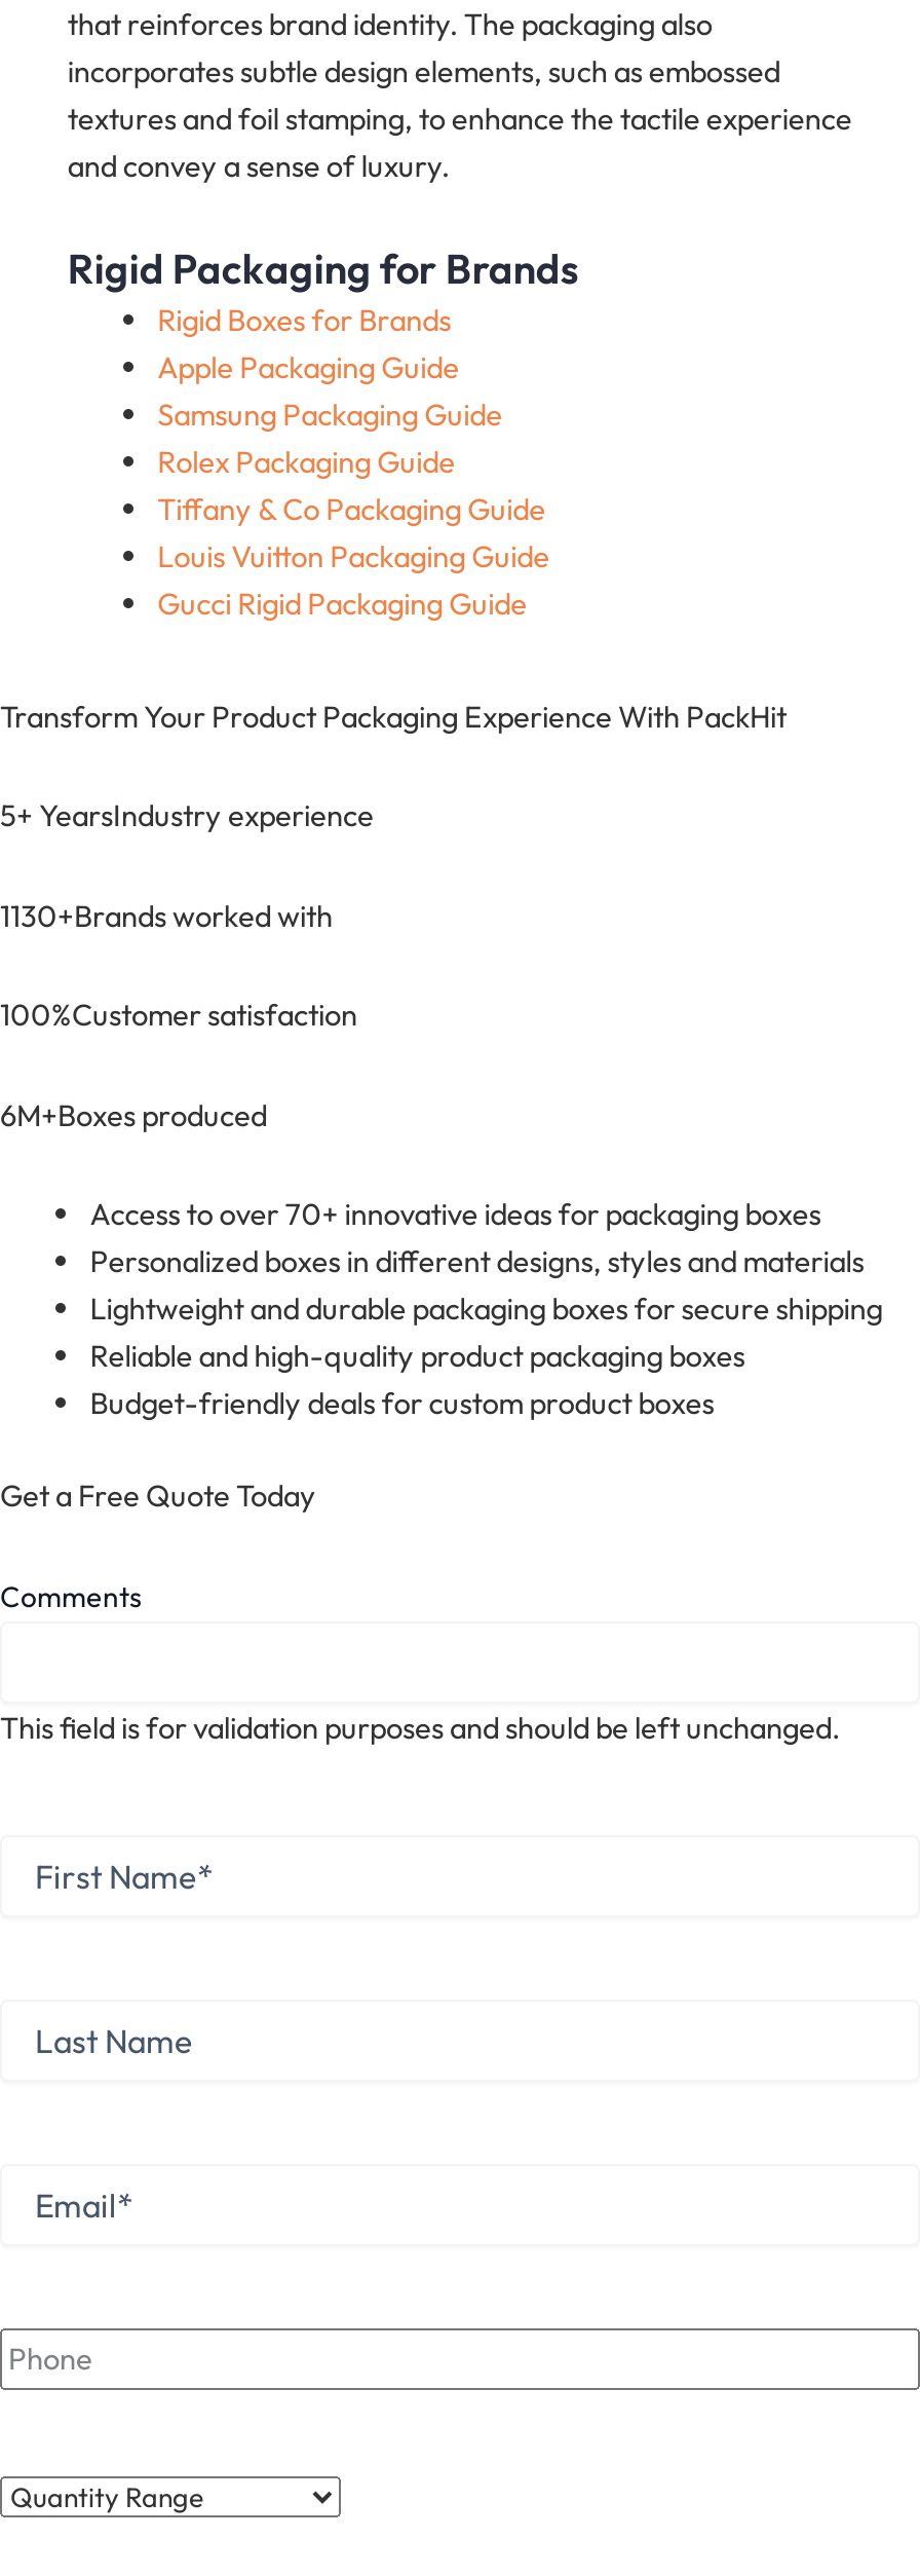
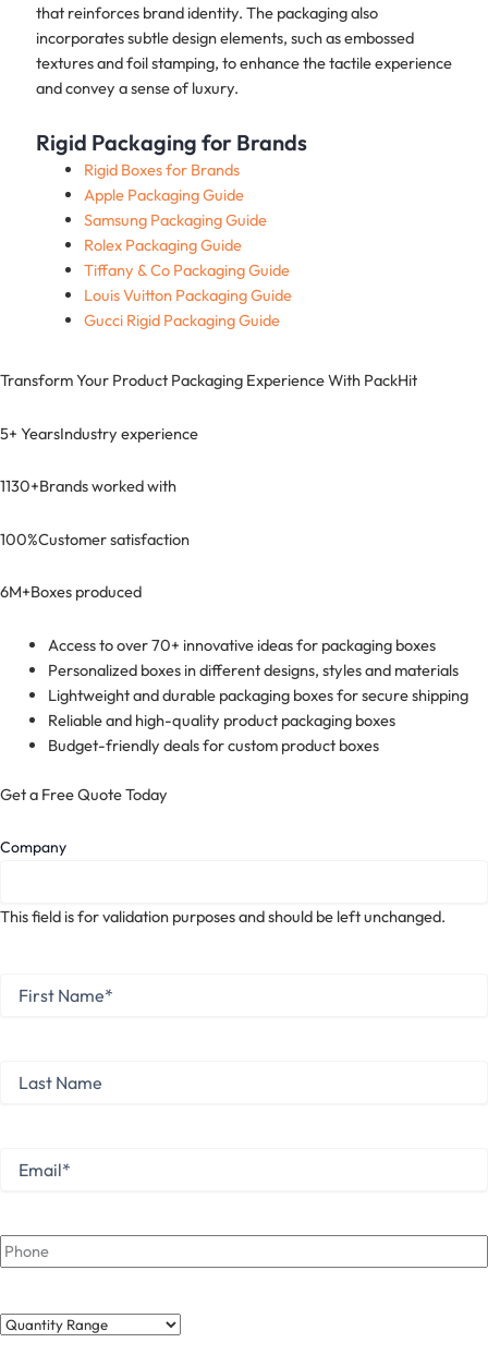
[0,1578,142,1615] Comments -> [0,838,66,857] Company

